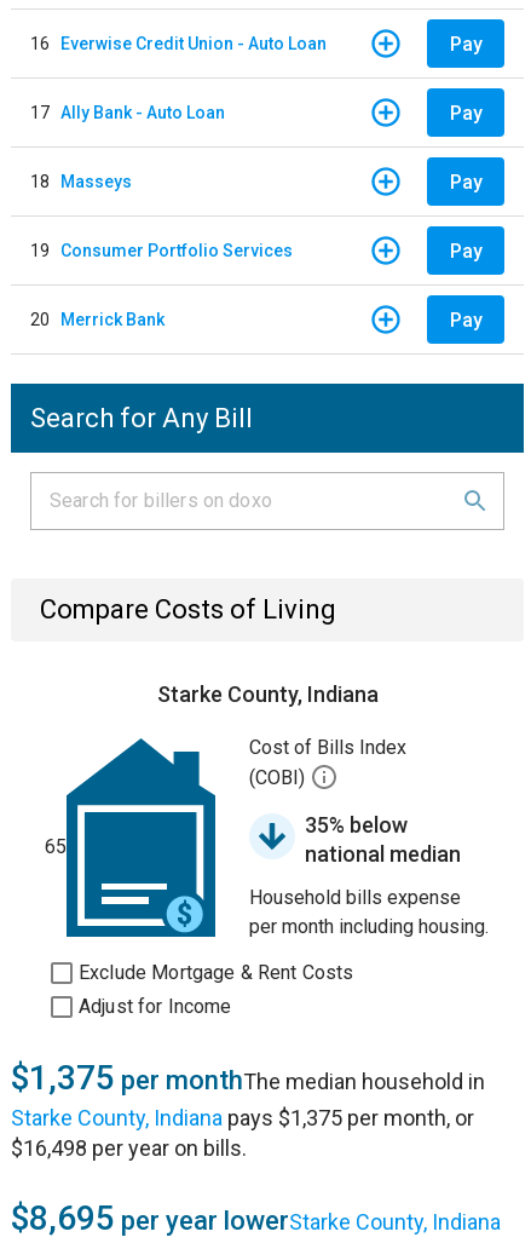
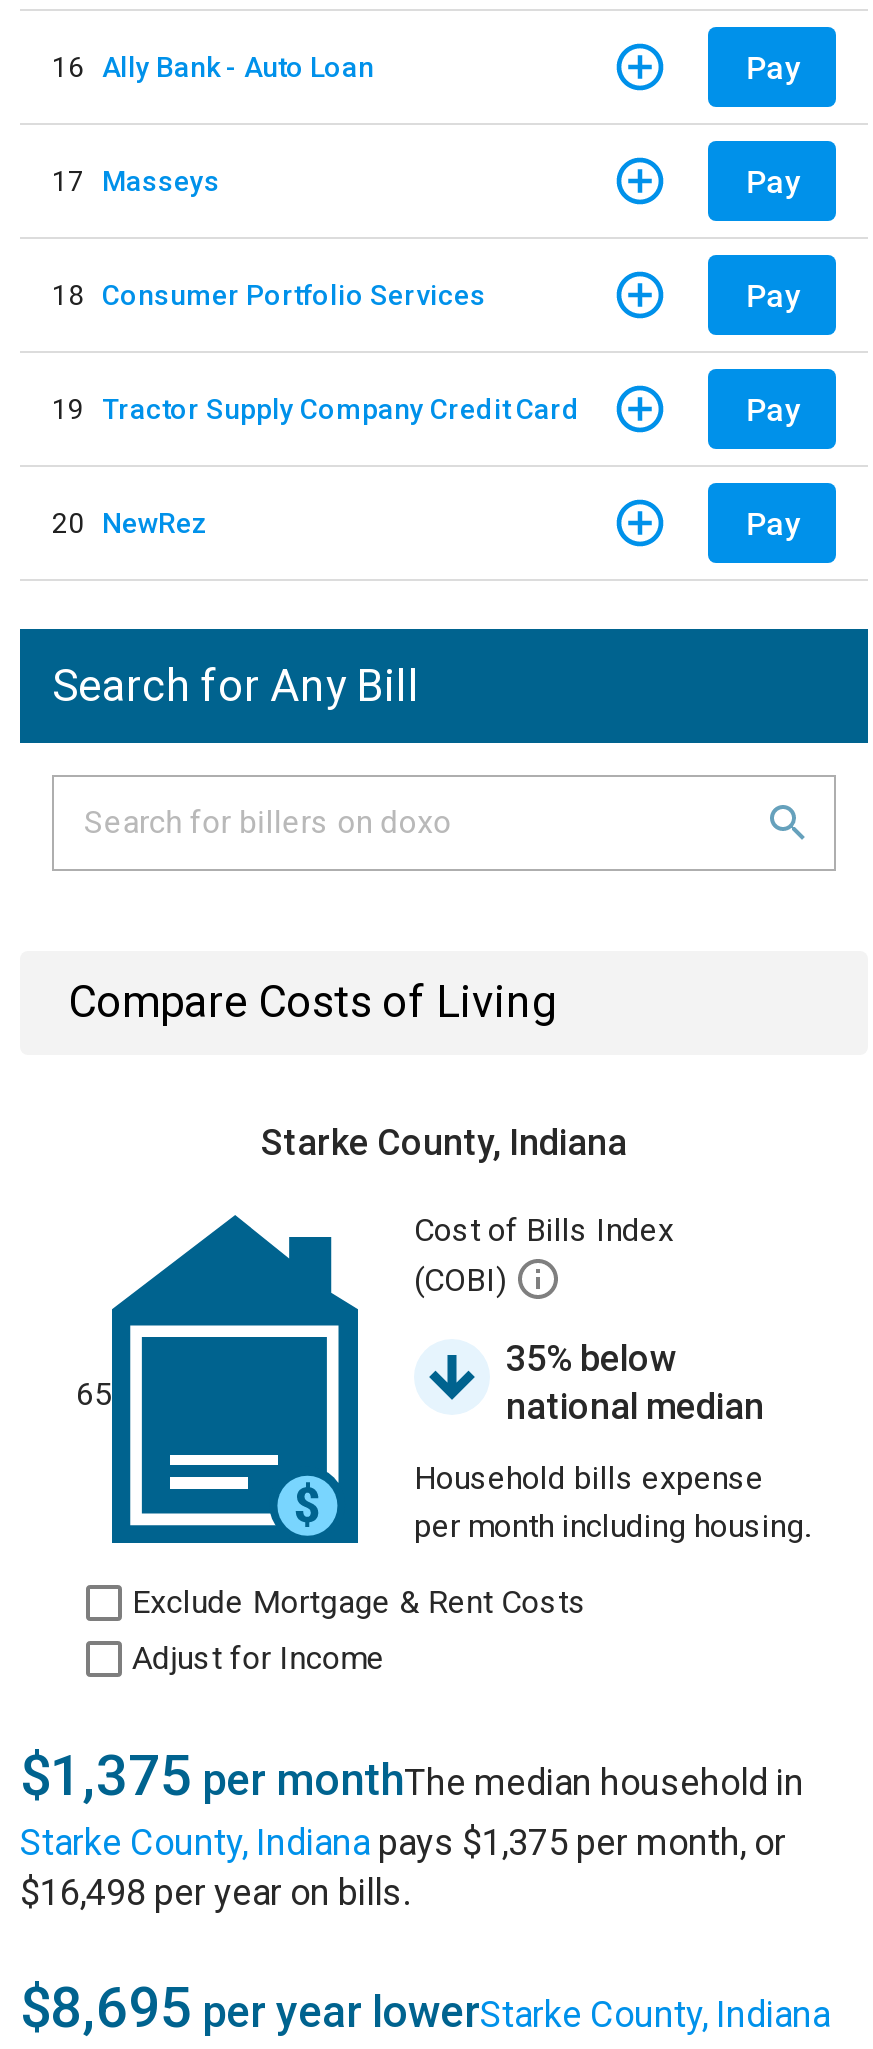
[30,33,327,53] 16 Everwise Credit Union - Auto Loan -> [52,50,374,82] 16 Ally Bank - Auto Loan
[30,102,225,122] 17 Ally Bank - Auto Loan -> [52,164,220,196] 17 Masseys
[30,171,132,191] 18 Masseys -> [52,278,486,310] 18 Consumer Portfolio Services
[30,240,293,260] 19 Consumer Portfolio Services -> [52,392,580,424] 19 Tractor Supply Company Credit Card
[30,309,165,329] 20 Merrick Bank -> [52,506,208,538] 20 NewRez

